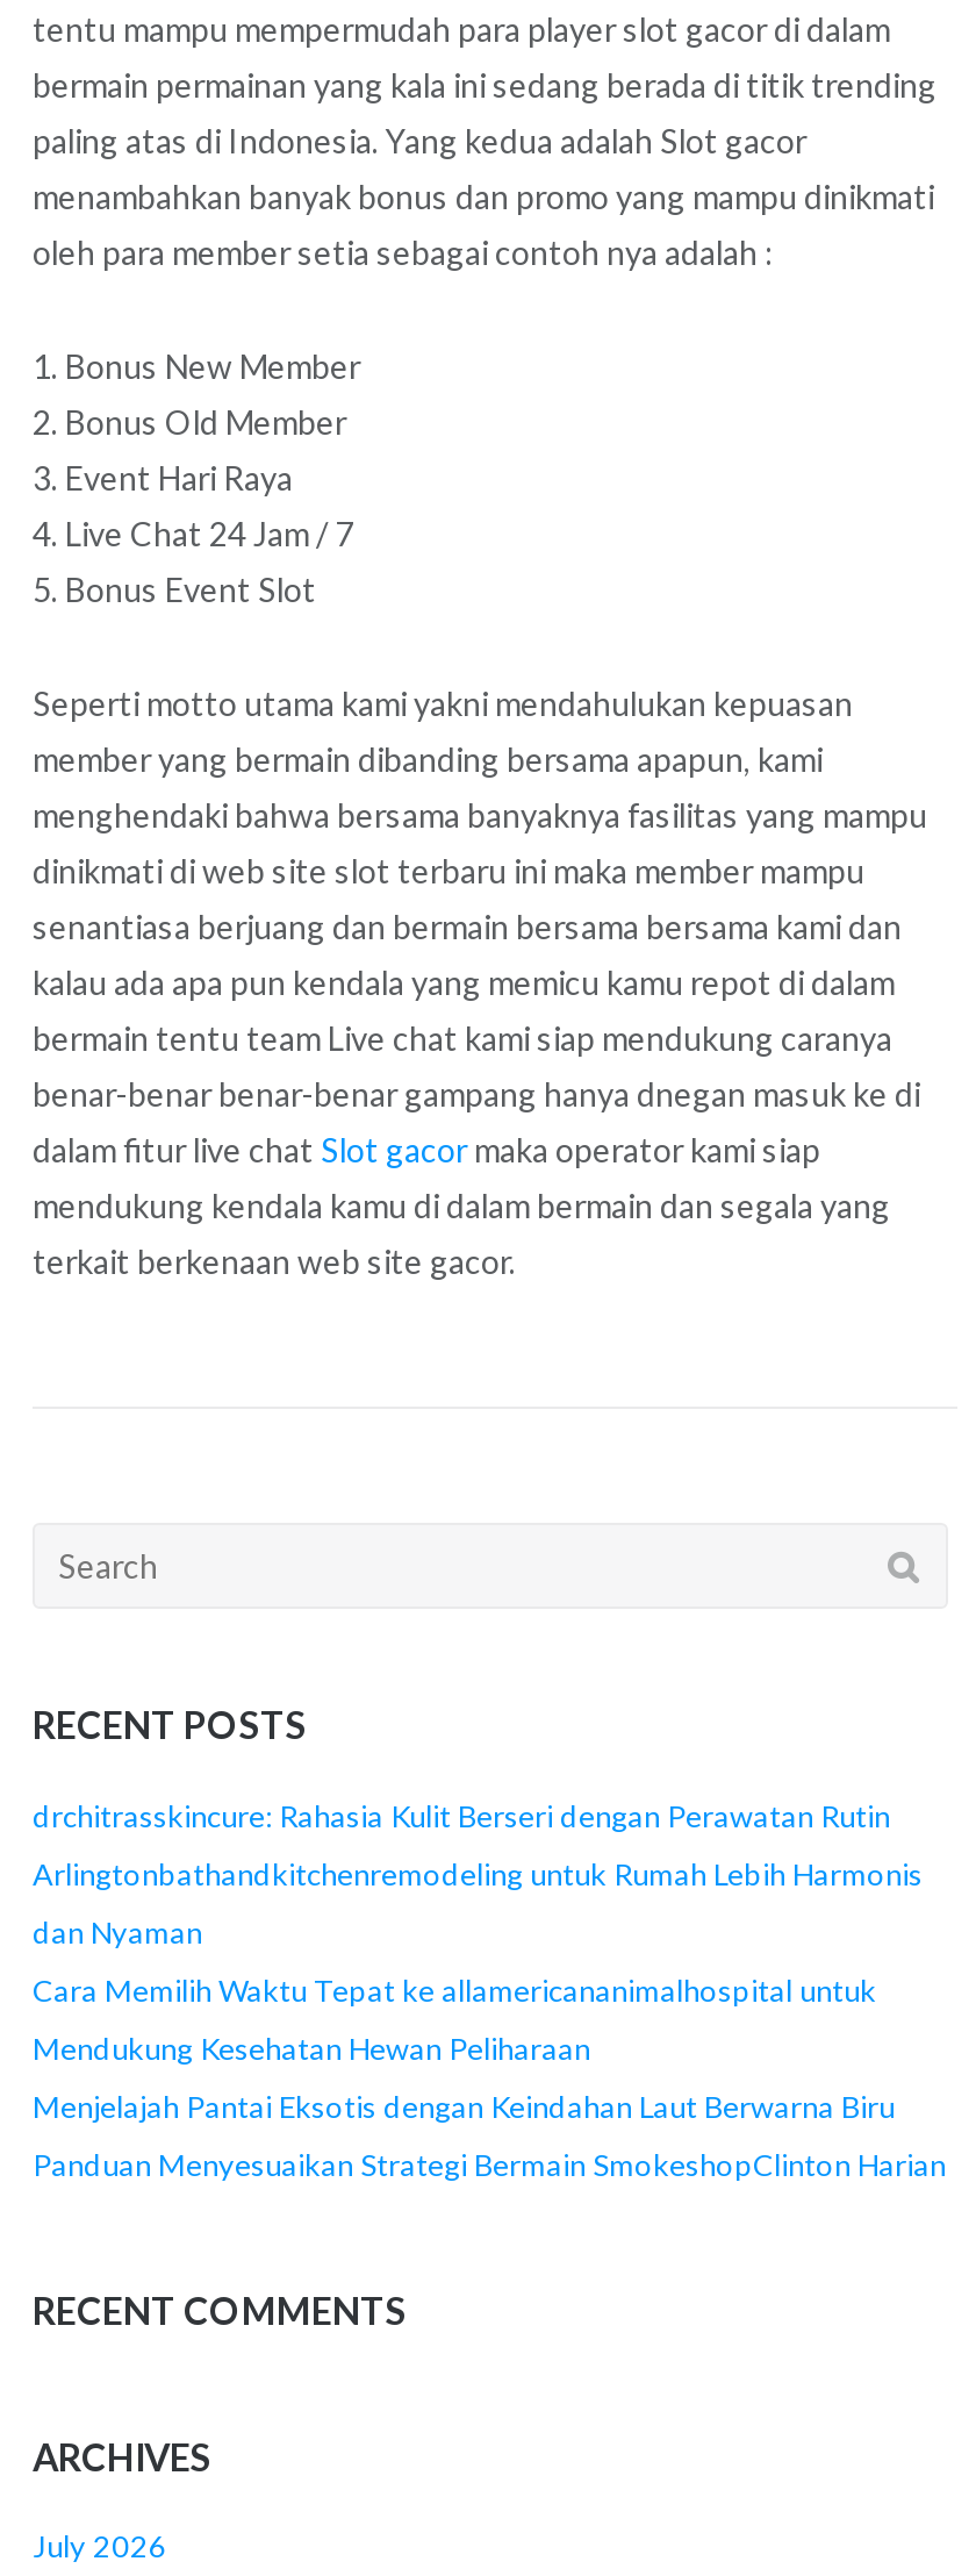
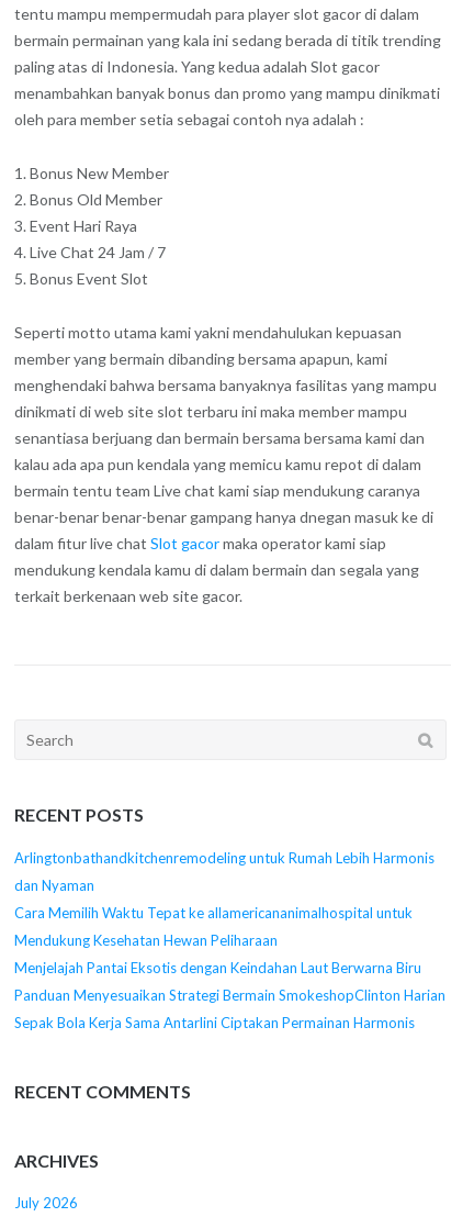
[33,1797,890,1834] drchitrasskincure: Rahasia Kulit Berseri dengan Perawatan Rutin -> none
moved [33,1855,946,2183] -> [14,849,445,1004]: Arlingtonbathandkitchenremodeling untuk Rumah Lebih Harmonis | dan Nyaman | Cara Memilih Waktu Tepat ke allamericananimalhospital untuk | Mendukung Kesehatan Hewan Peliharaan | Menjelajah Pantai Eksotis dengan Keindahan Laut Berwarna Biru | Panduan Menyesuaikan Strategi Bermain SmokeshopClinton Harian
none -> [14,1014,415,1031] Sepak Bola Kerja Sama Antarlini Ciptakan Permainan Harmonis

